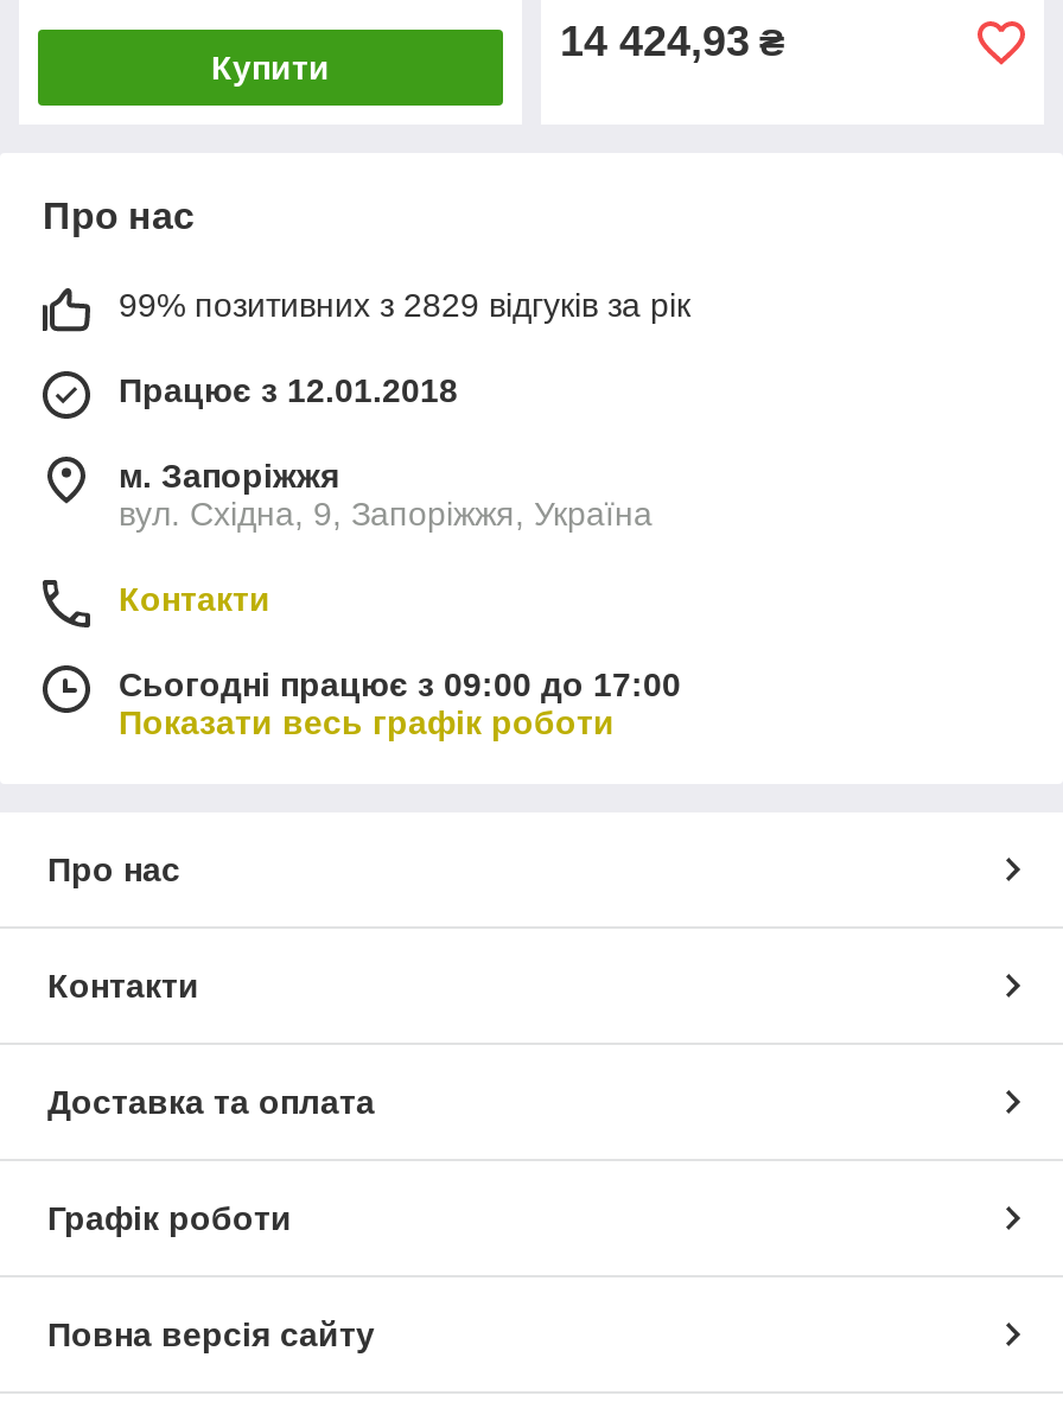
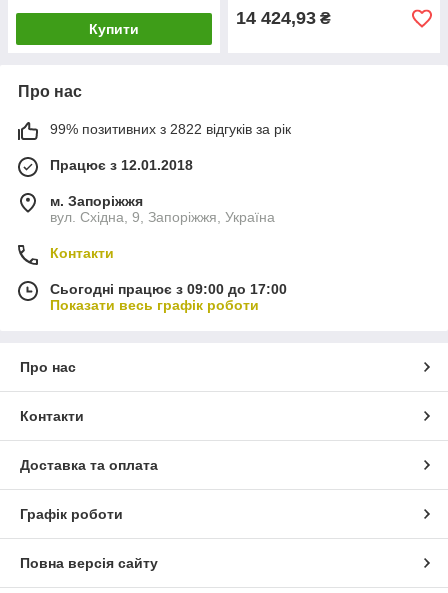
[119,286,690,324] 99% позитивних з 2829 відгуків за рік -> [50,121,291,137] 99% позитивних з 2822 відгуків за рік

